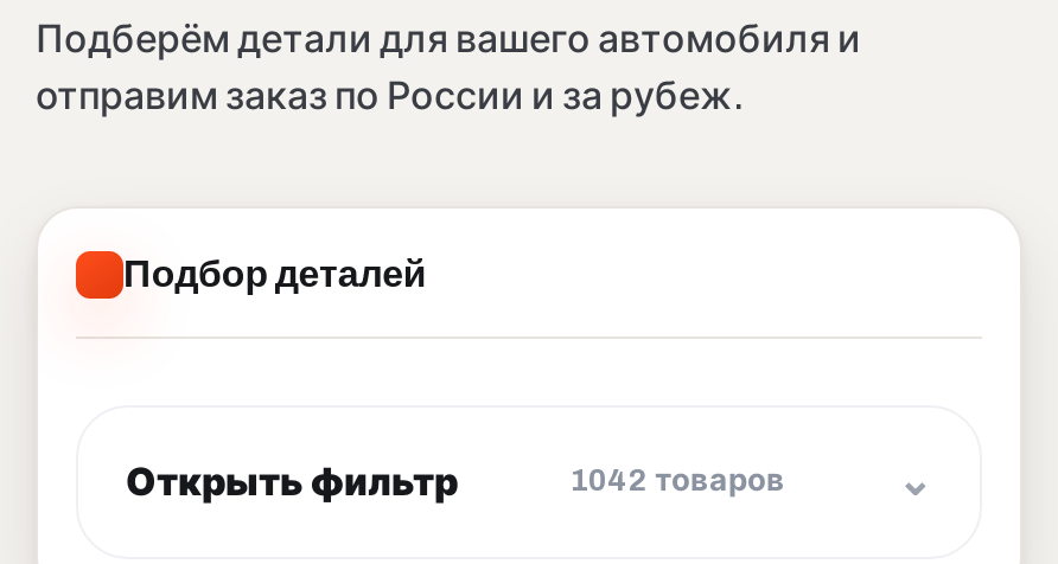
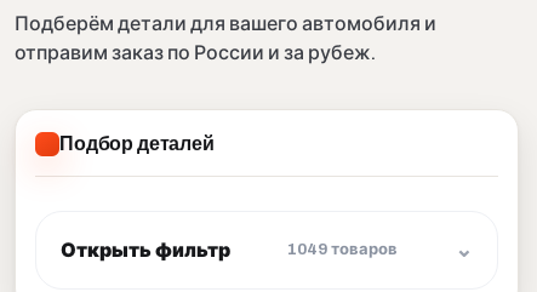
[569,465,785,498] 1042 товаров -> [287,241,398,258] 1049 товаров

